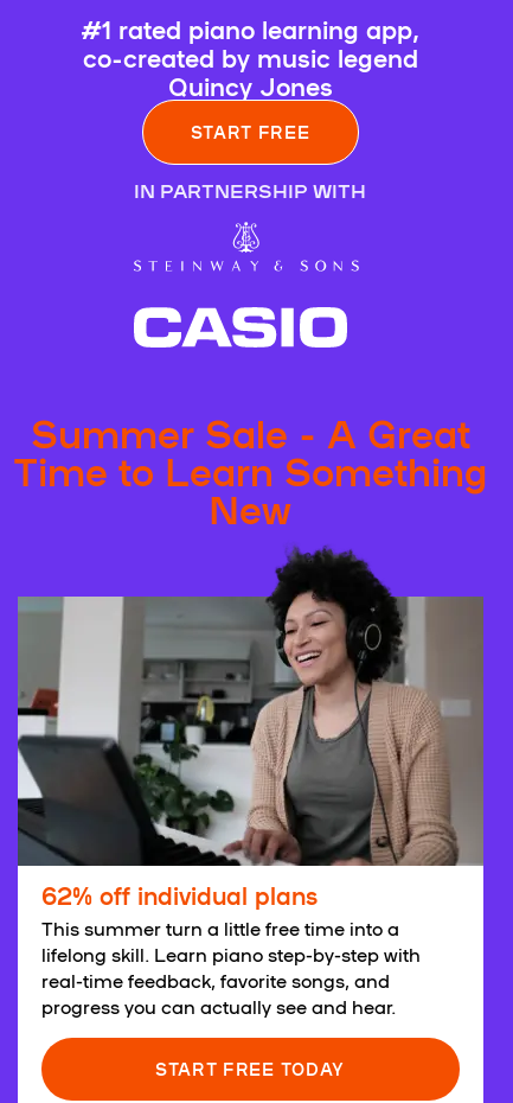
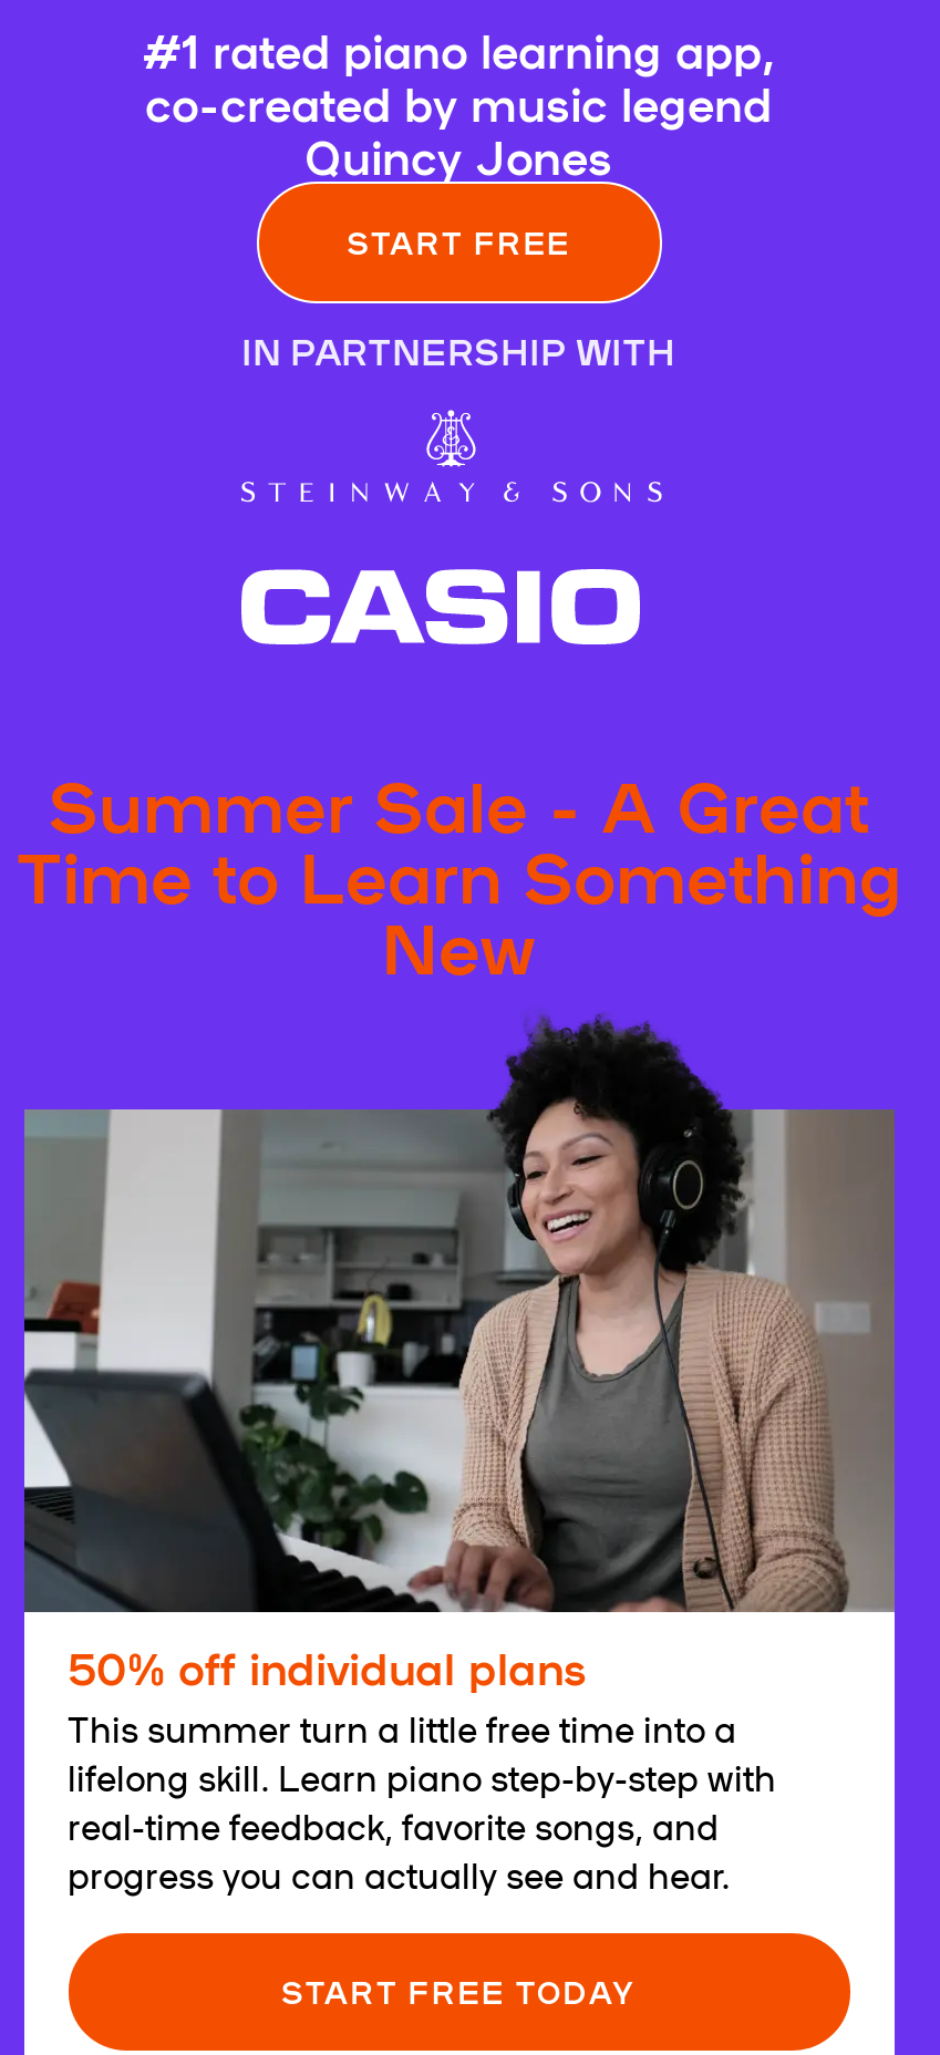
[41,877,317,910] 62% off individual plans -> [68,1633,586,1695] 50% off individual plans

